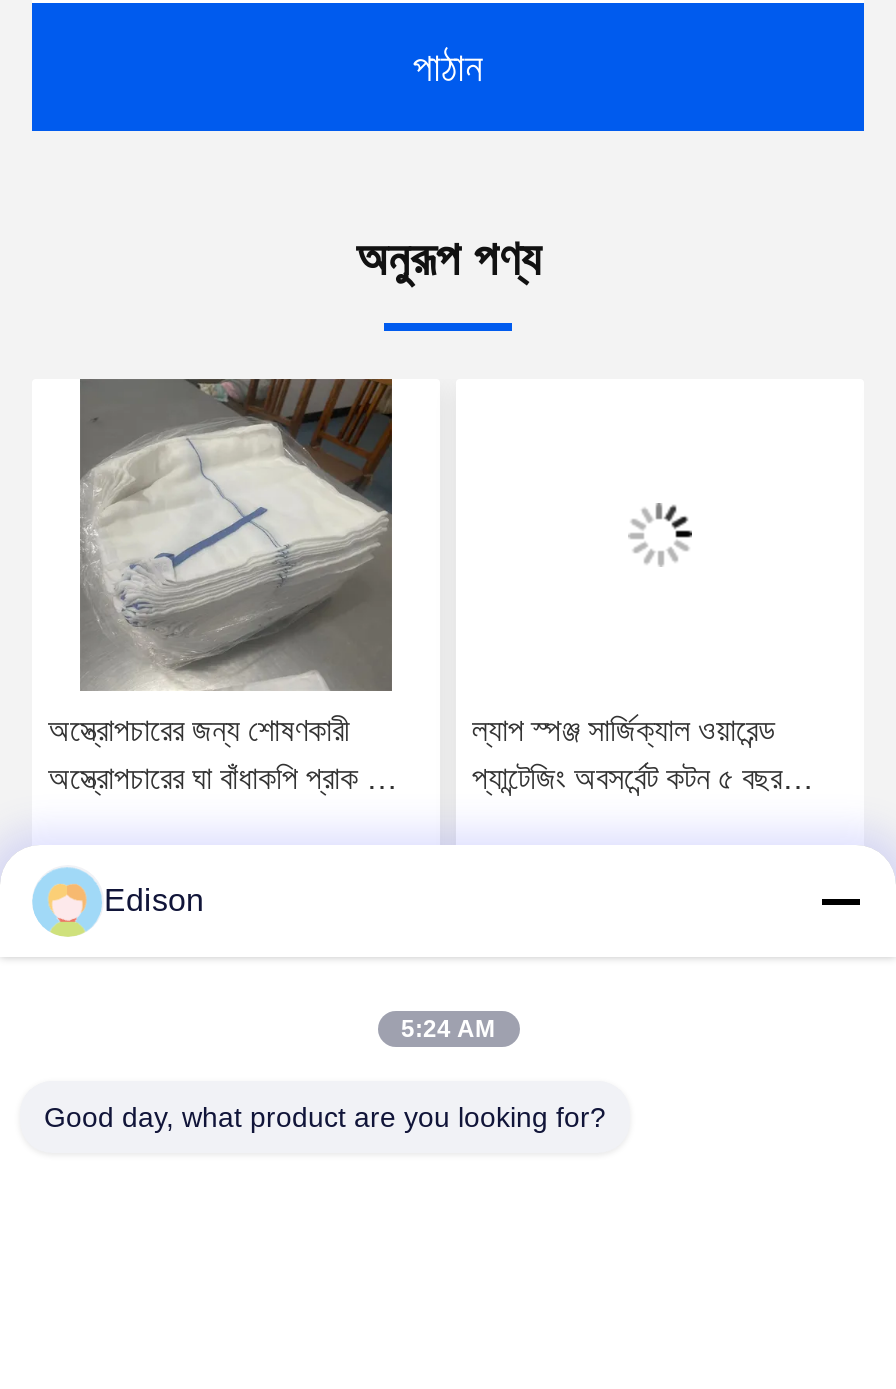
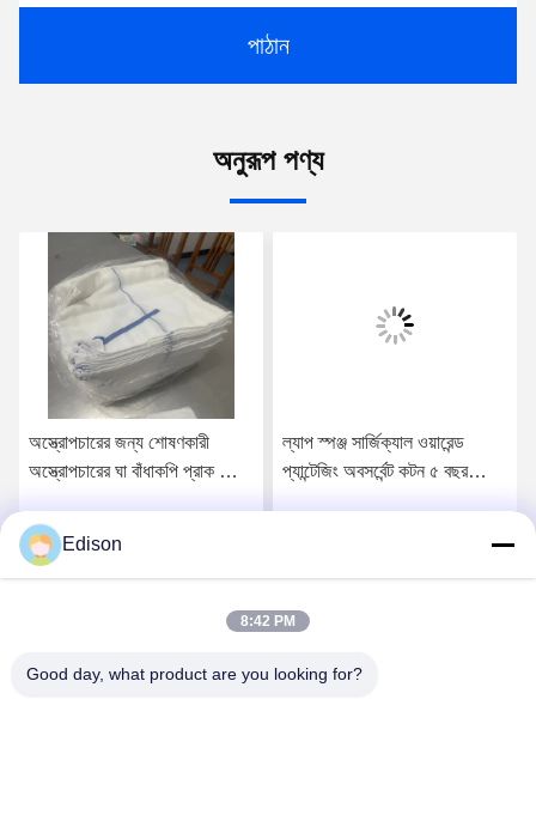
[401,1015,495,1043] 5:24 AM -> [240,613,296,630] 8:42 PM

